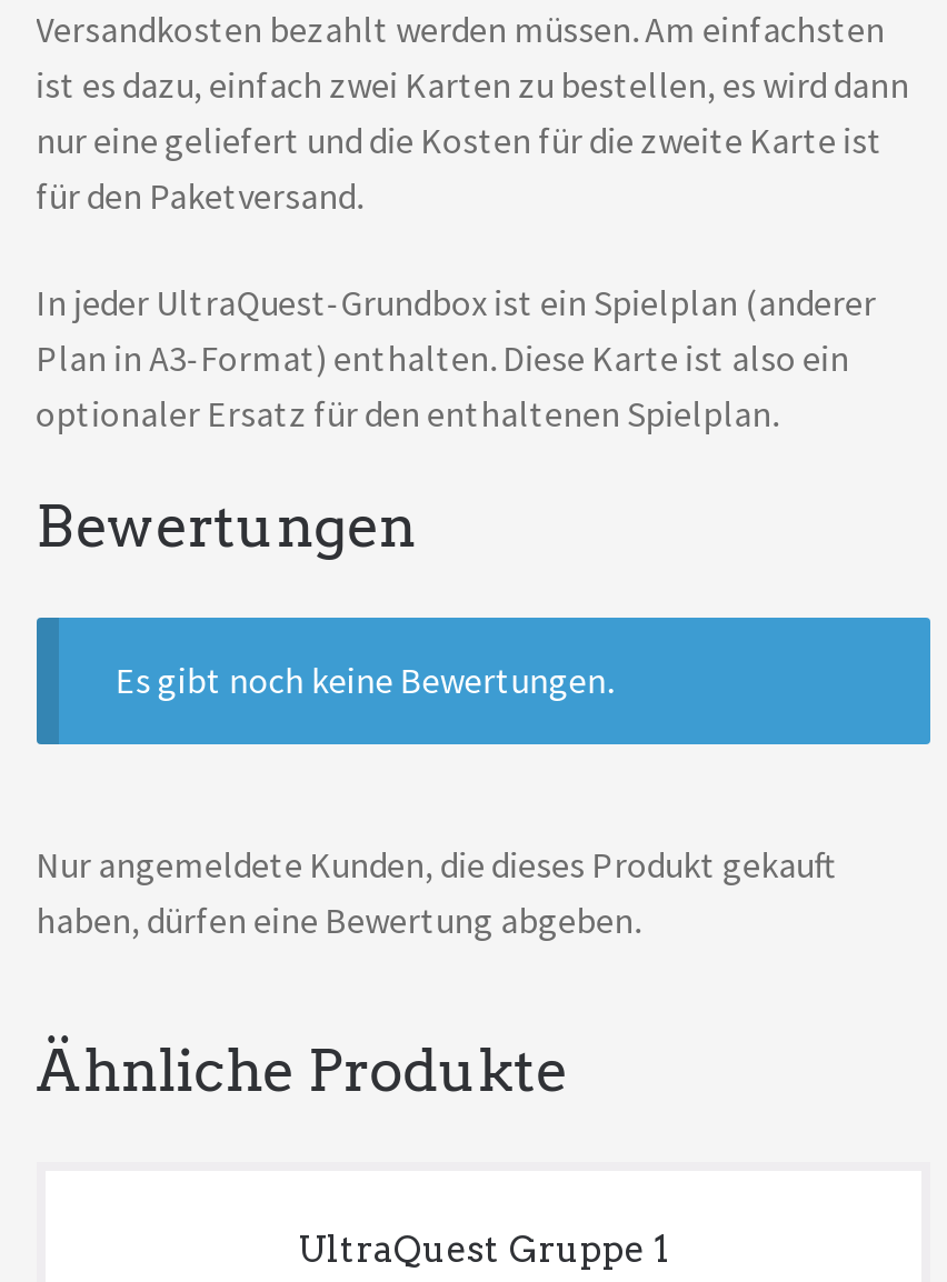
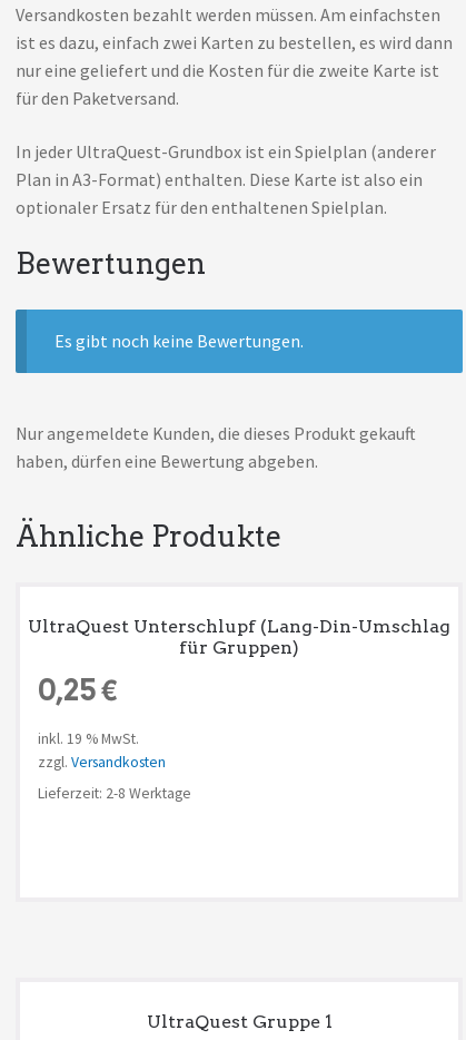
none -> [28,615,450,803] UltraQuest Unterschlupf (Lang-Din-Umschlag | für Gruppen) | 0,25€ | inkl. 19 % MwSt. | zzgl. Versandkosten | Lieferzeit: 2-8 Werktage

